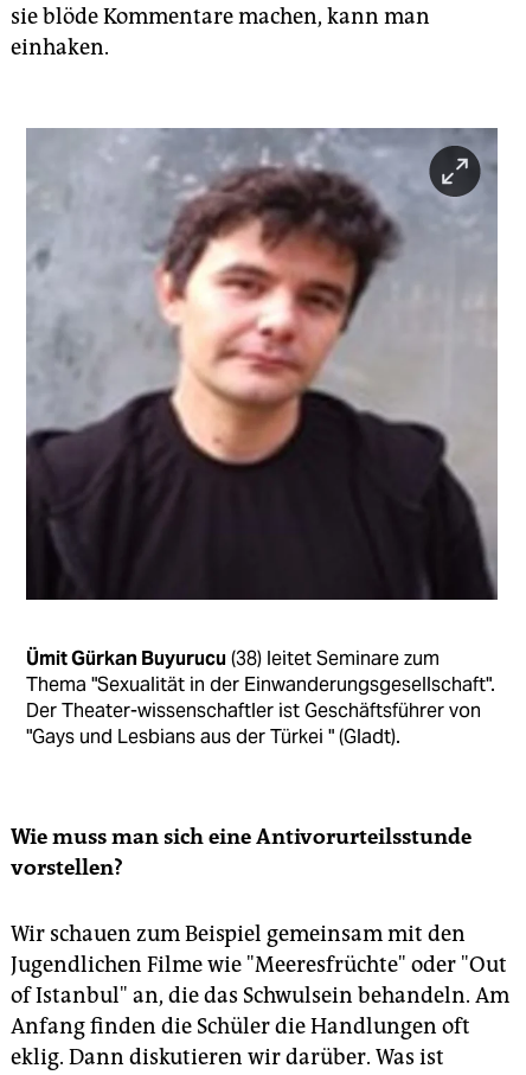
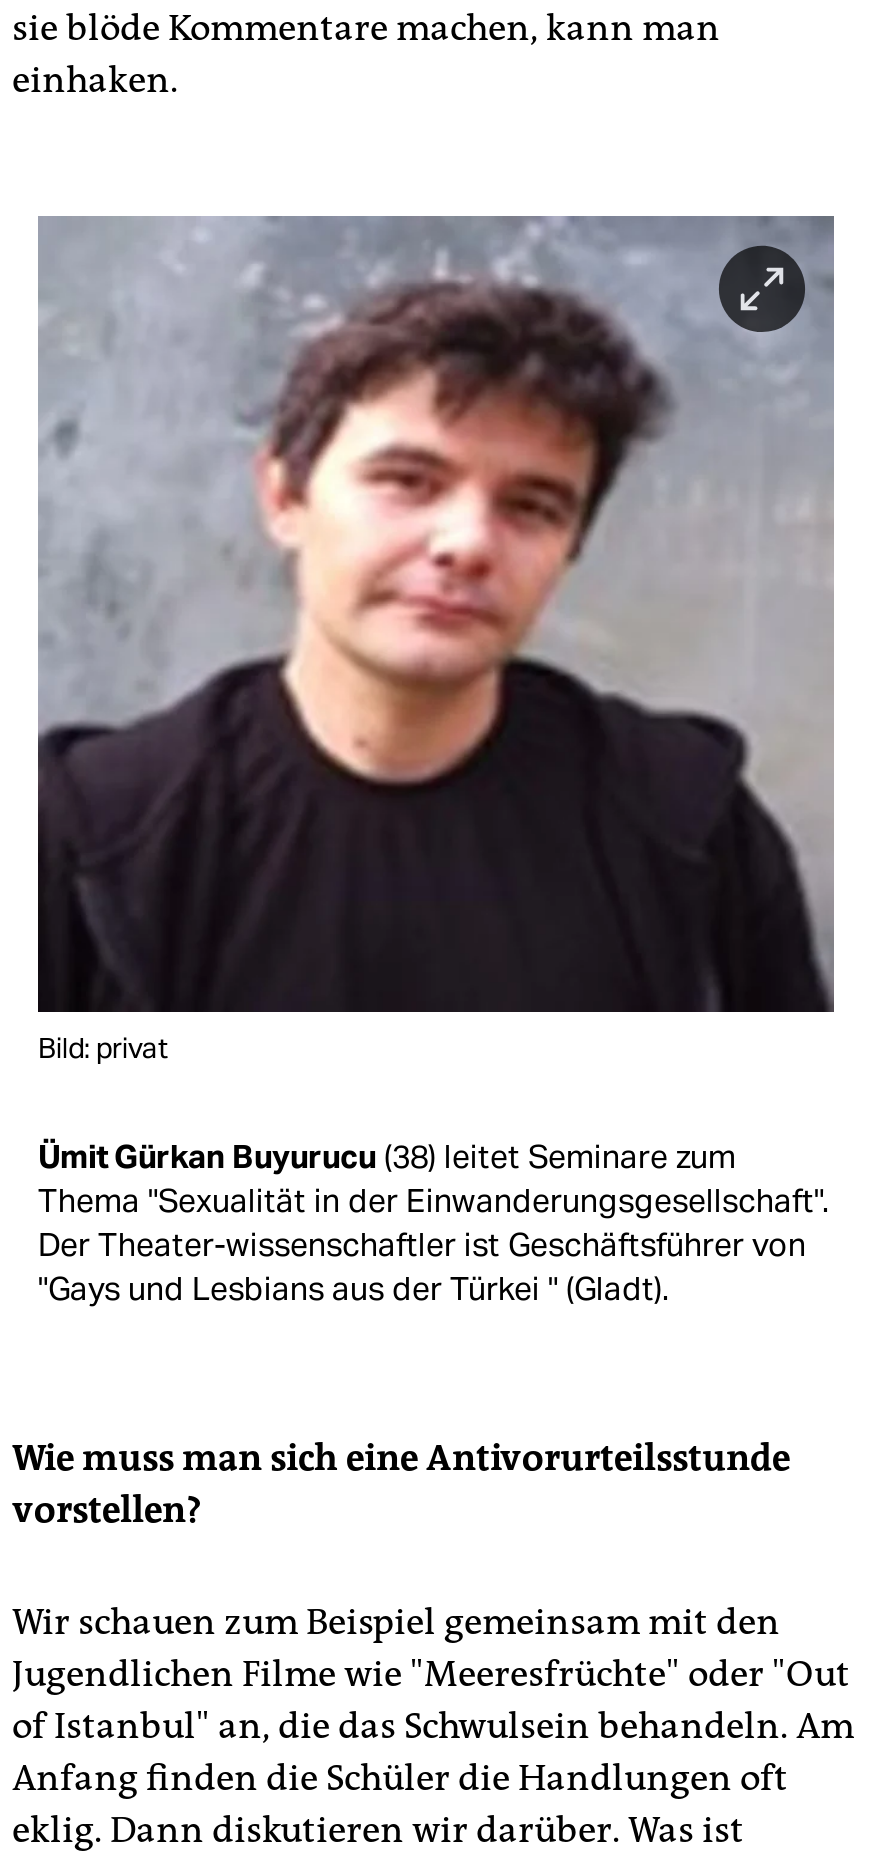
none -> [38,1031,168,1067] Bild: privat

